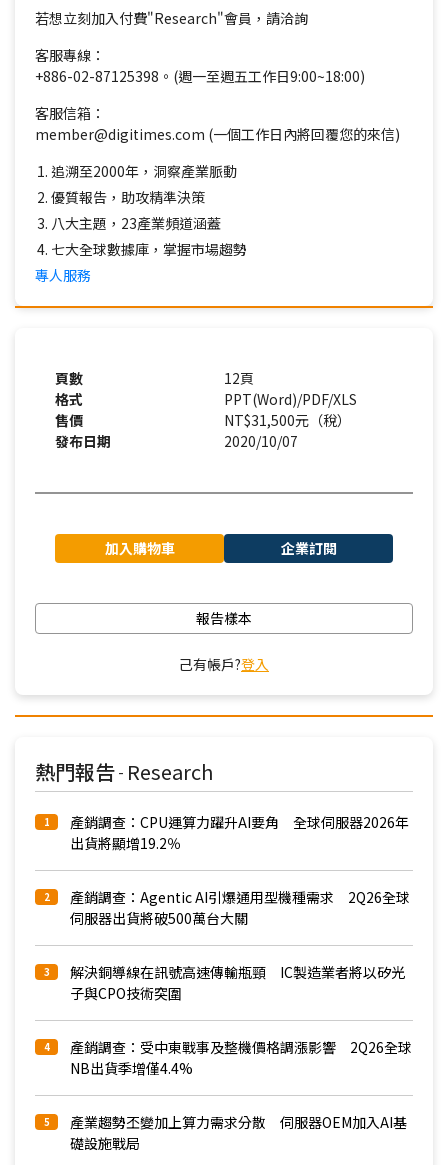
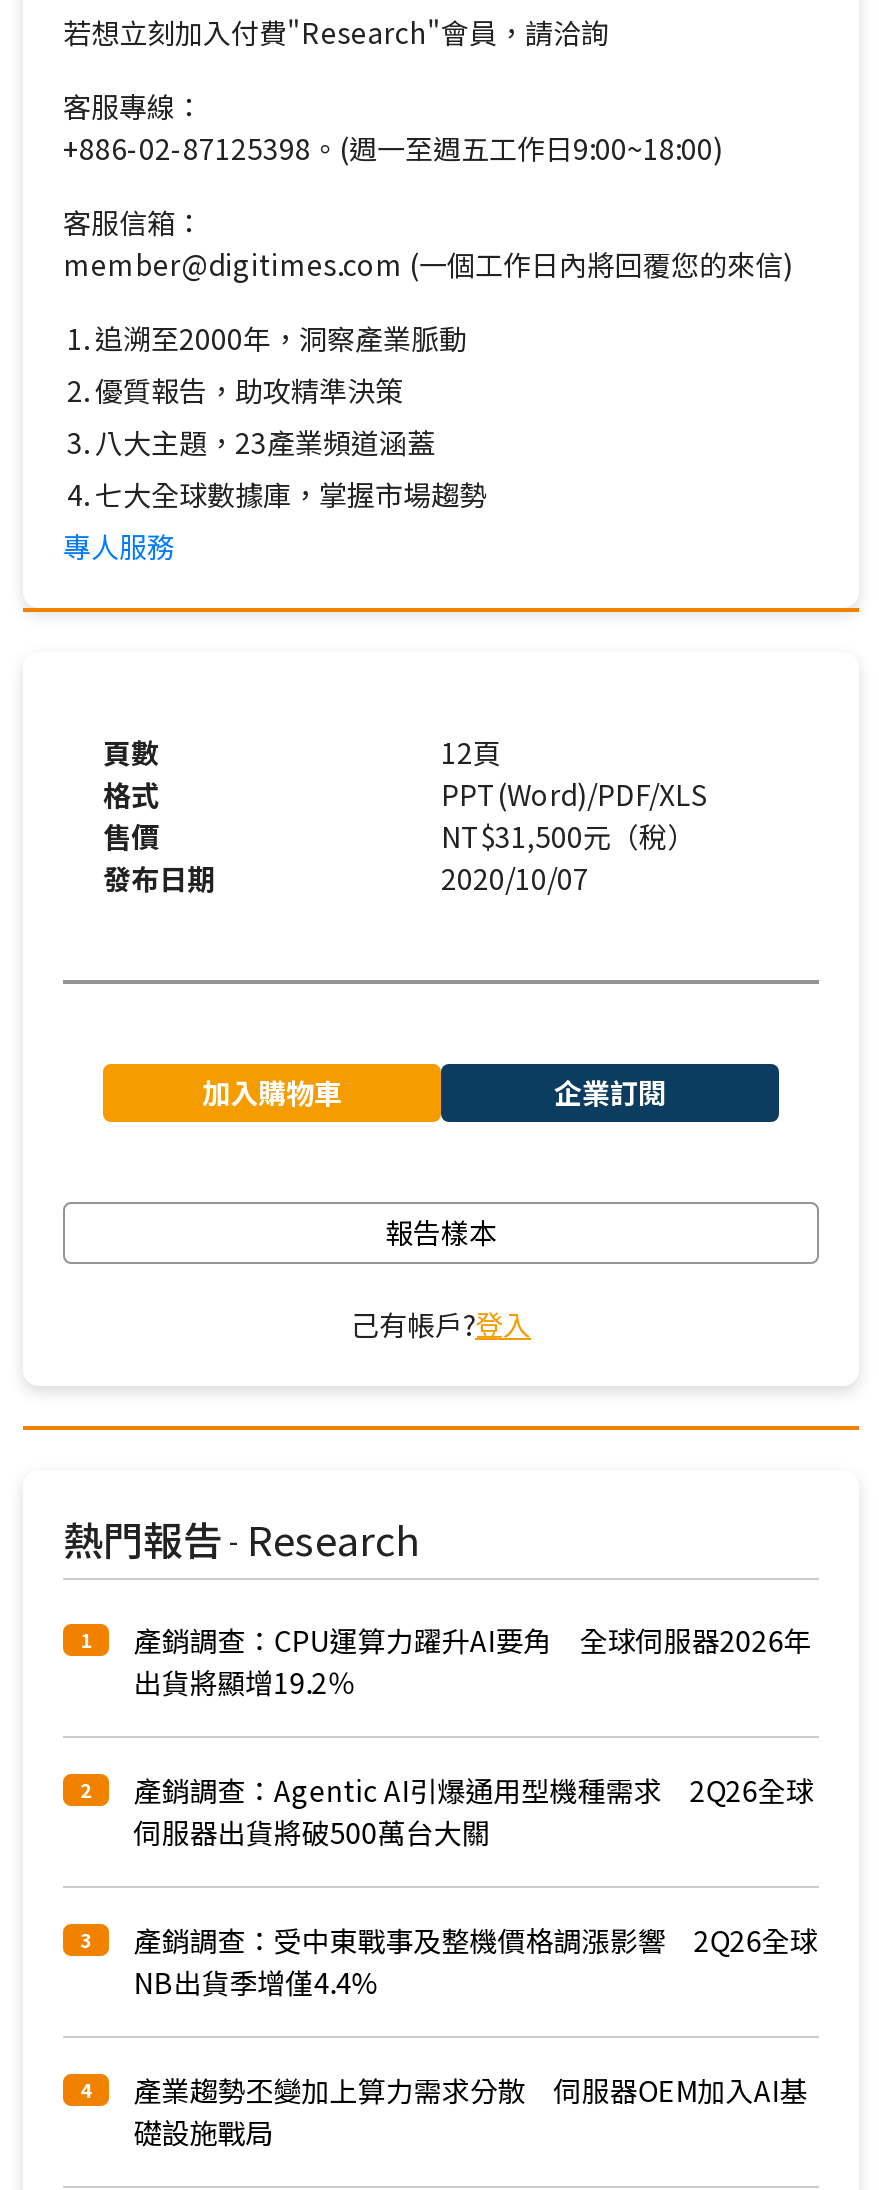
[44,962,405,1054] 解決銅導線在訊號高速傳輸瓶頸 IC製造業者將以矽光 | 子與CPO技術突圍 | 4 -> none
[44,1112,407,1132] 5 產業趨勢丕變加上算力需求分散 伺服器OEM加入AI基 -> [80,2070,807,2110] 4 產業趨勢丕變加上算力需求分散 伺服器OEM加入AI基

